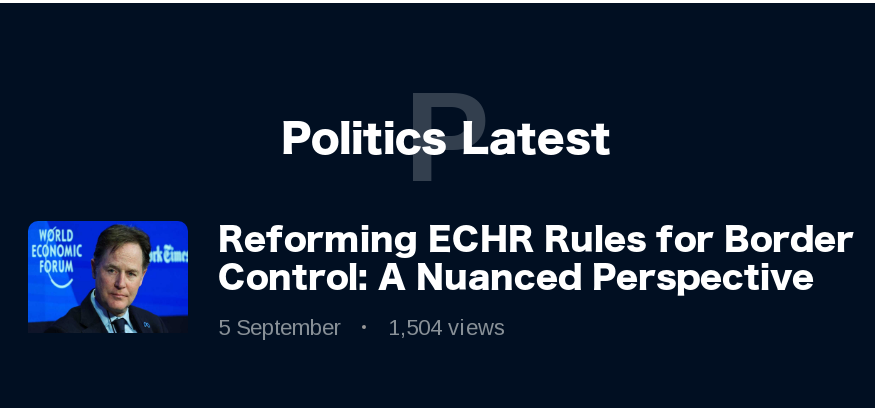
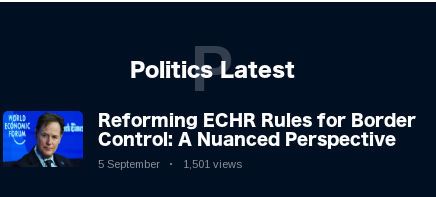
[218,315,506,339] 5 September 1,504 views -> [98,158,242,170] 5 September 1,501 views

